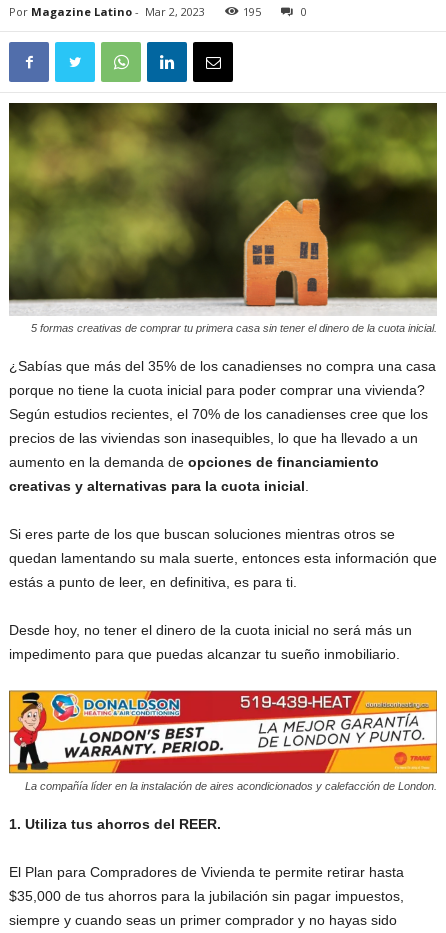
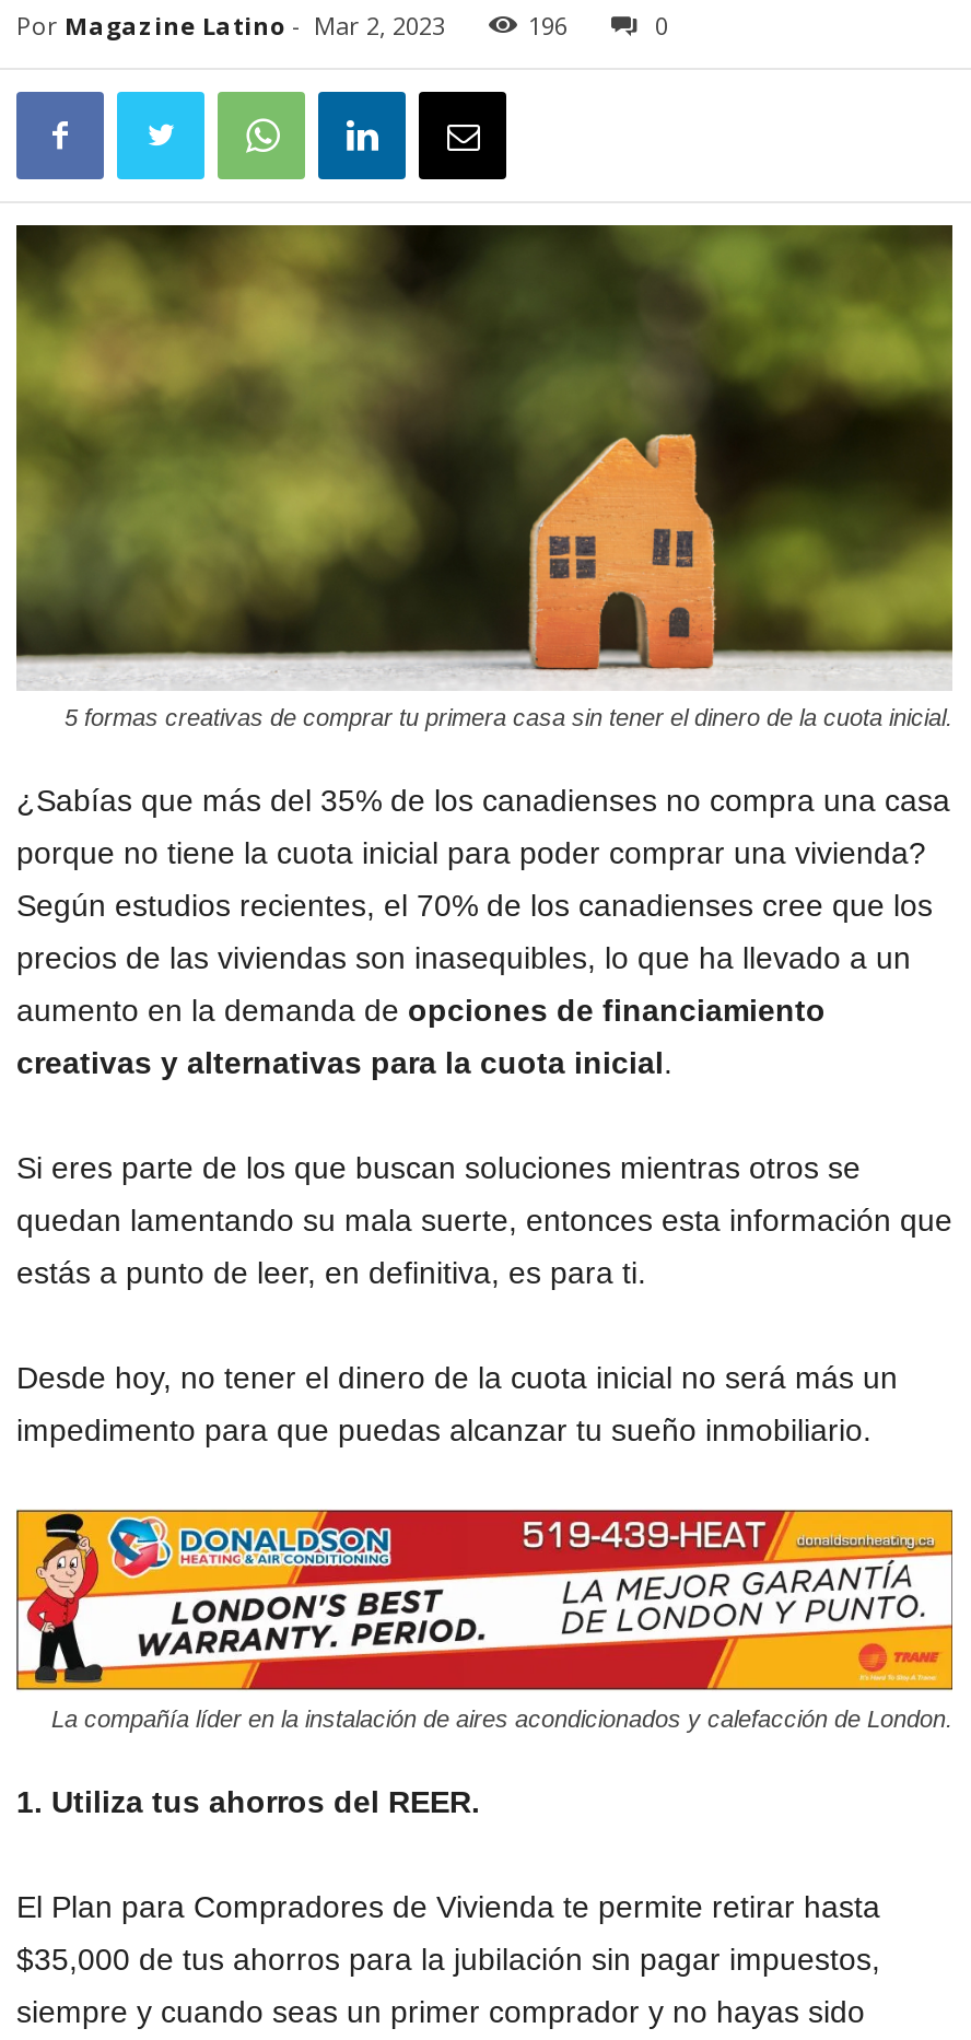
[243,4,261,19] 195 -> [528,9,568,42] 196

